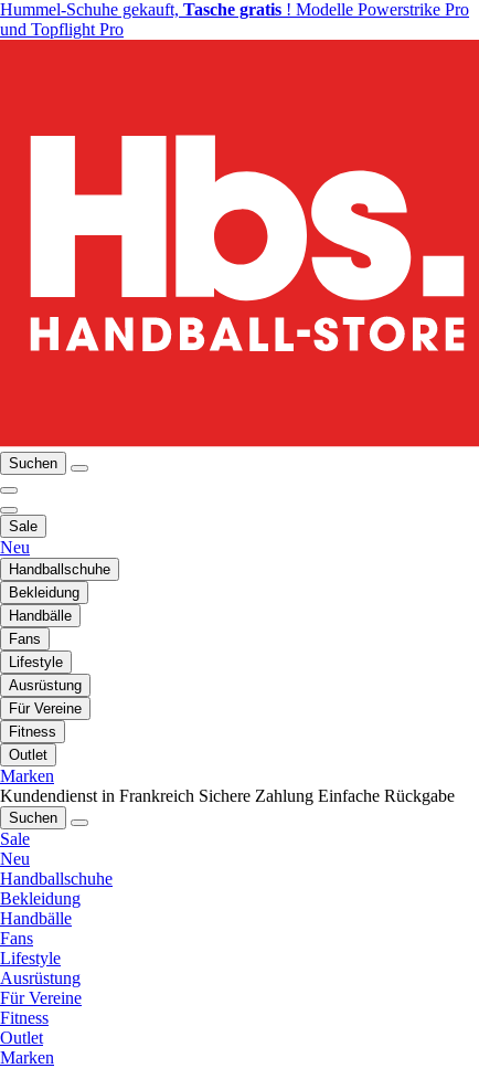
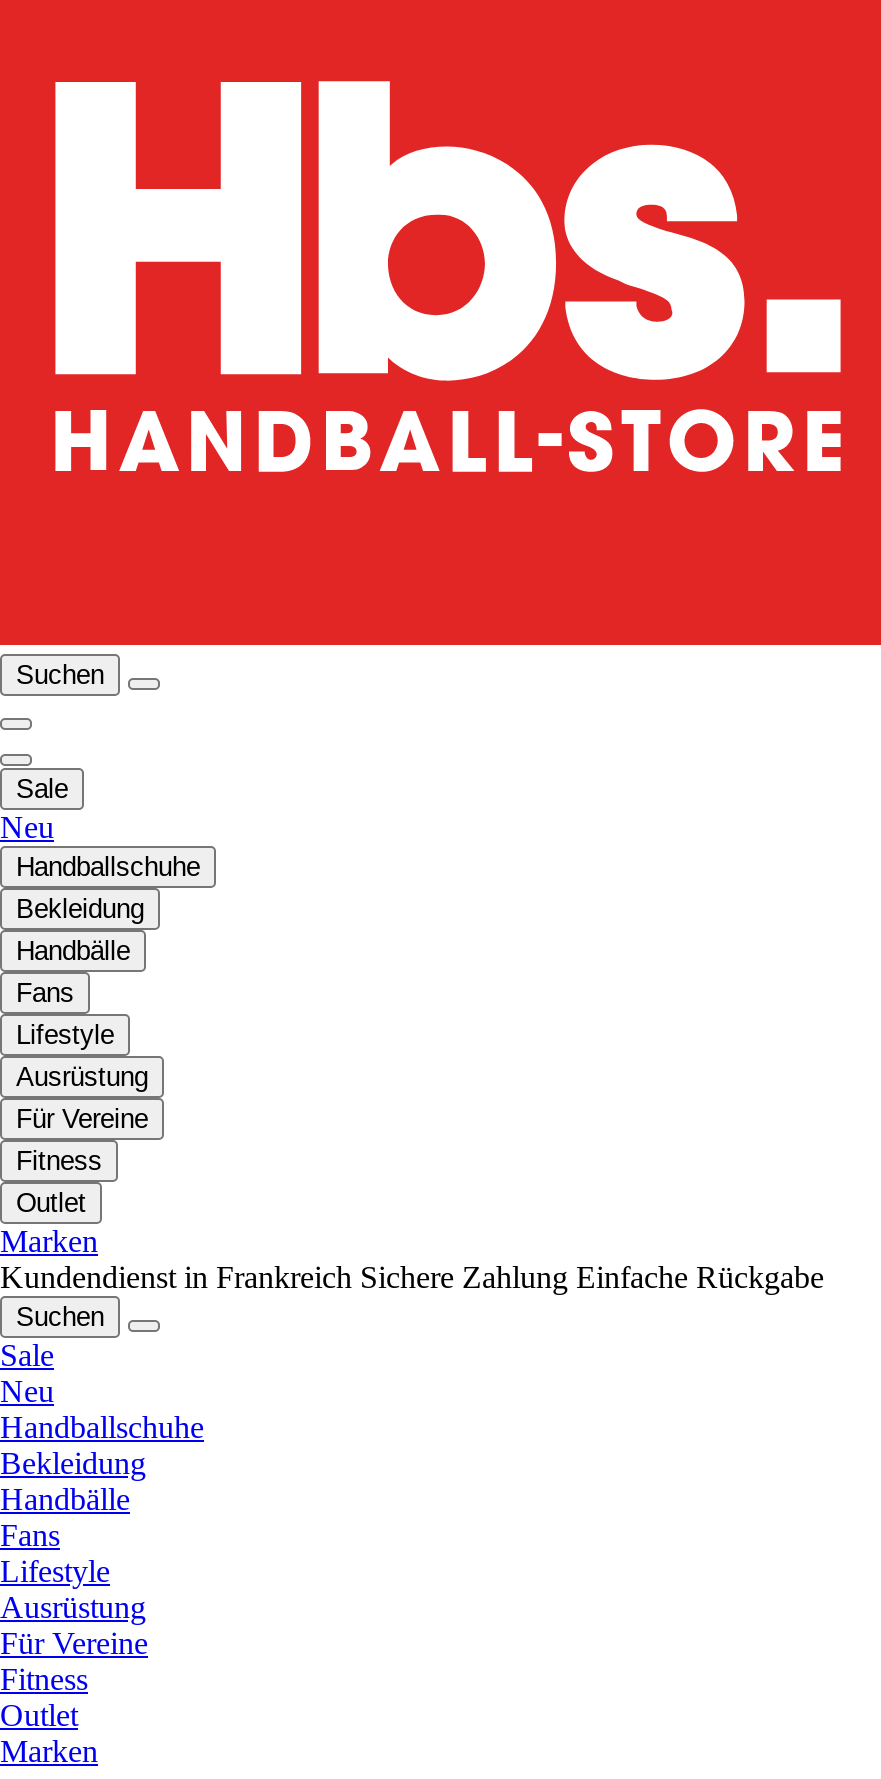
[0,0,469,39] Hummel-Schuhe gekauft, Tasche gratis! Modelle Powerstrike Pro | und Topflight Pro -> none

